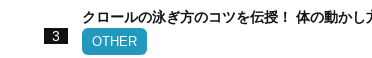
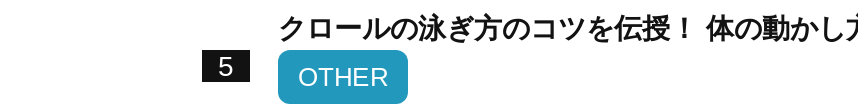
[52,28,60,44] 3 -> [218,50,234,82] 5

